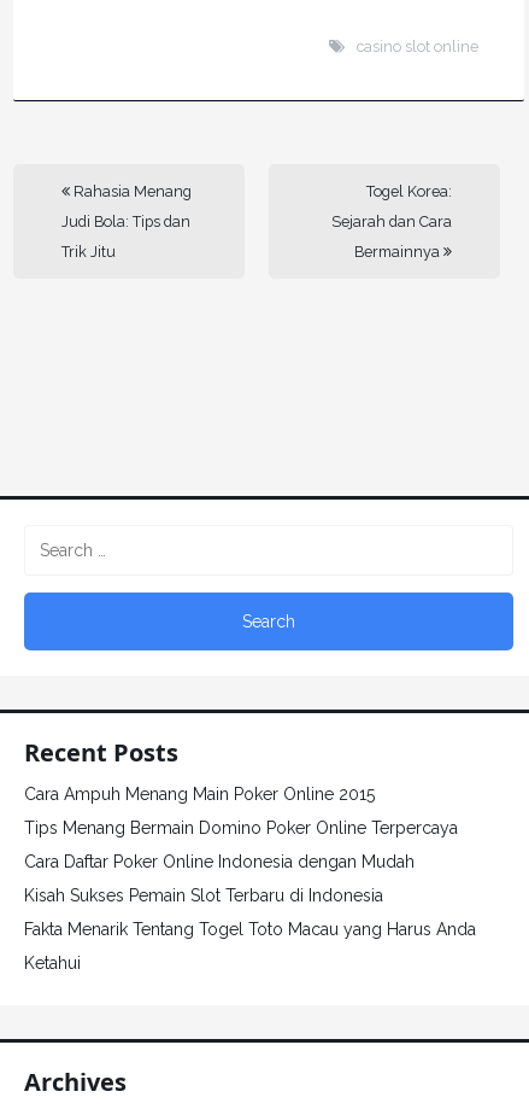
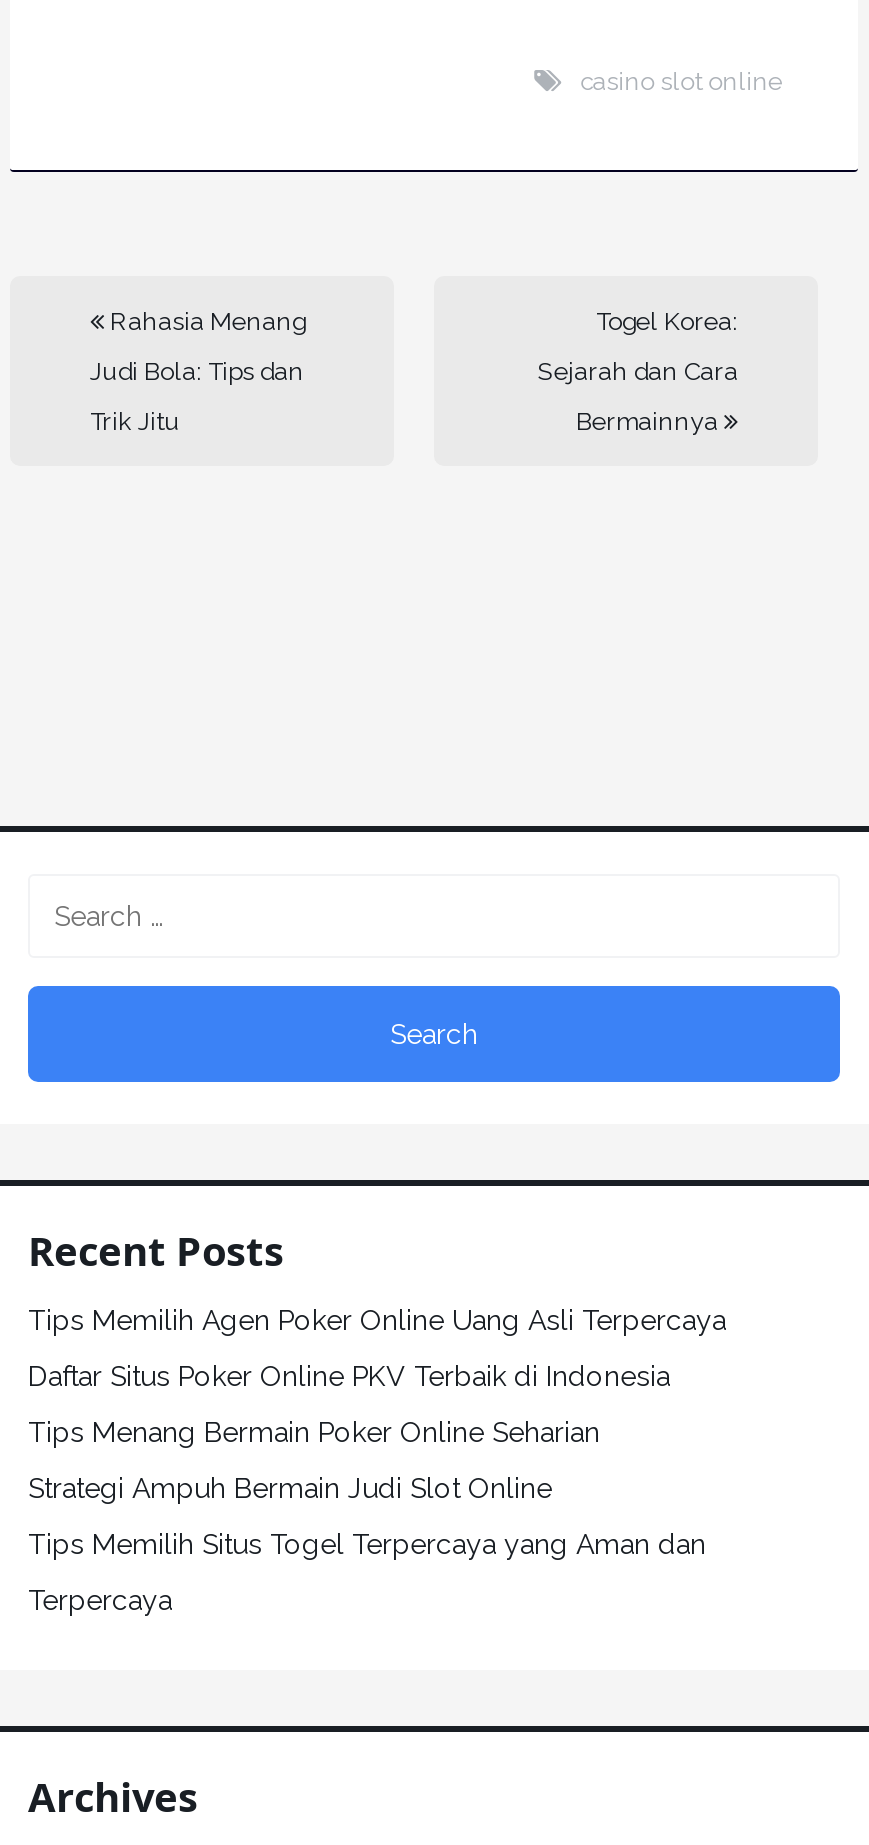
[24,785,375,804] Cara Ampuh Menang Main Poker Online 2015 -> [28,1304,726,1336] Tips Memilih Agen Poker Online Uang Asli Terpercaya
[24,818,458,838] Tips Menang Bermain Domino Poker Online Terpercaya -> [28,1360,670,1392] Daftar Situs Poker Online PKV Terbaik di Indonesia
[24,852,415,872] Cara Daftar Poker Online Indonesia dengan Mudah -> [28,1416,600,1448] Tips Menang Bermain Poker Online Seharian
[24,886,383,905] Kisah Sukses Pemain Slot Terbaru di Indonesia -> [28,1472,552,1504] Strategi Ampuh Bermain Judi Slot Online
[24,920,476,939] Fakta Menarik Tentang Togel Toto Macau yang Harus Anda -> [28,1528,706,1560] Tips Memilih Situs Togel Terpercaya yang Aman dan
[24,954,81,973] Ketahui -> [28,1584,172,1616] Terpercaya

